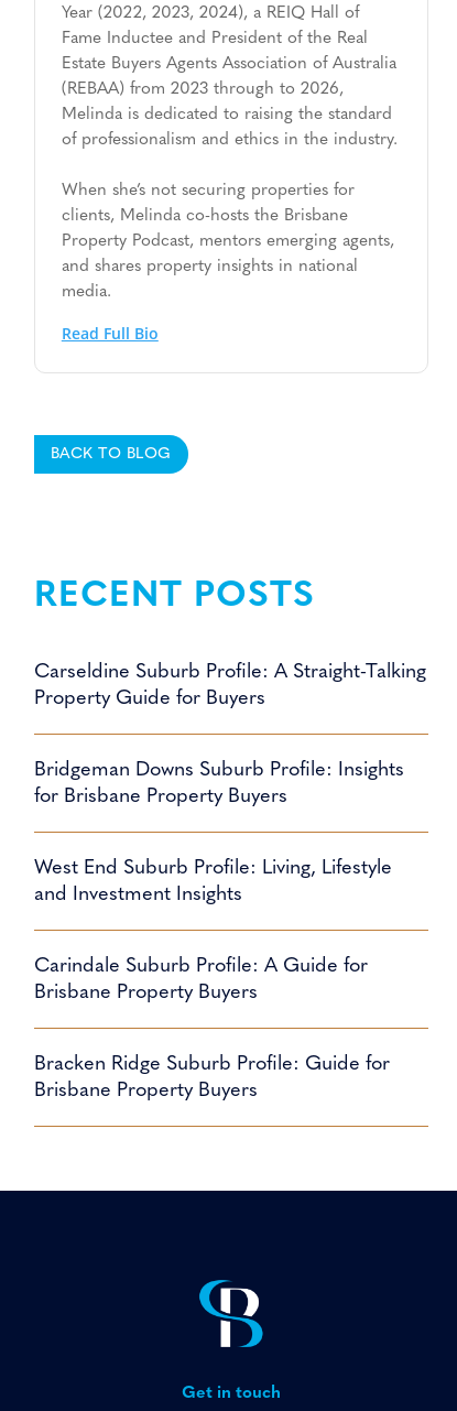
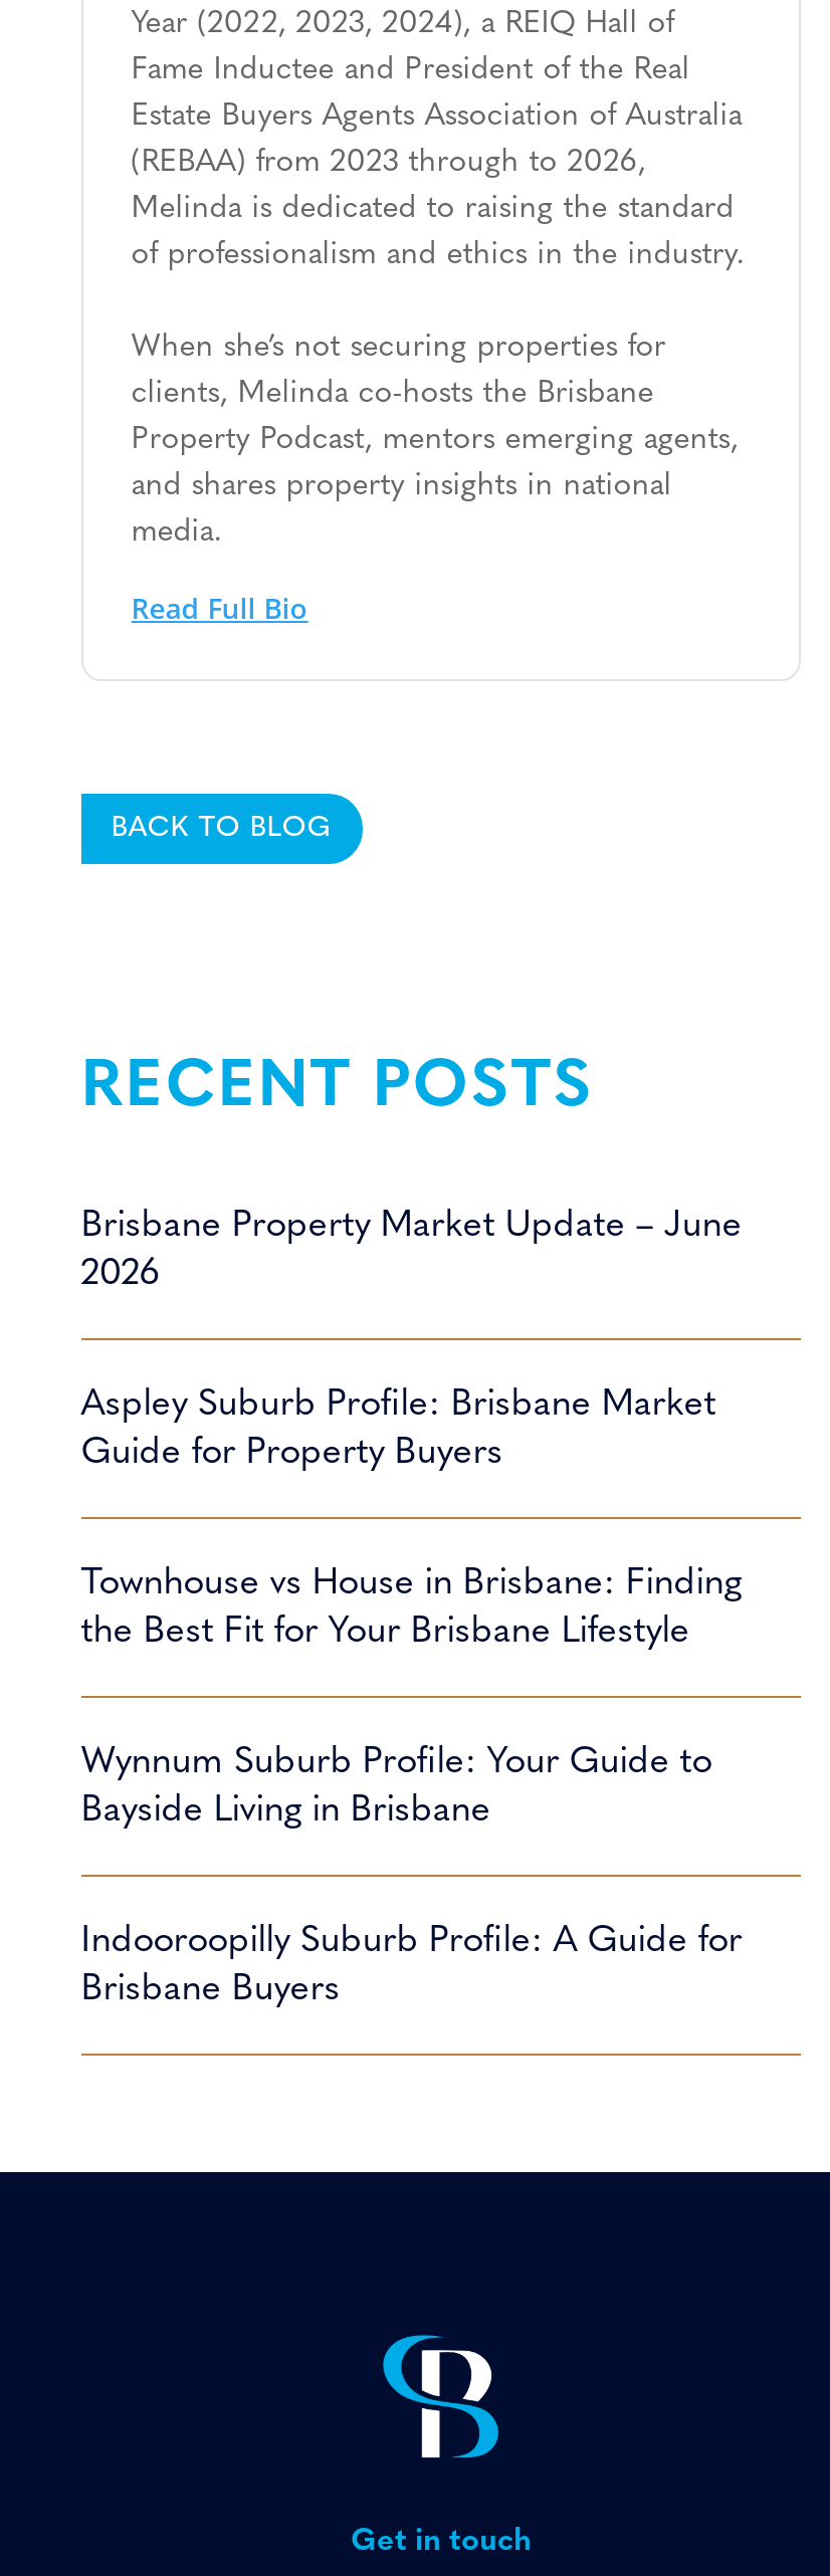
[34,662,426,709] Carseldine Suburb Profile: A Straight-Talking | Property Guide for Buyers -> [81,1207,742,1294] Brisbane Property Market Update – June | 2026
[34,760,404,807] Bridgeman Downs Suburb Profile: Insights | for Brisbane Property Buyers -> [81,1386,716,1473] Aspley Suburb Profile: Brisbane Market | Guide for Property Buyers
[34,858,392,905] West End Suburb Profile: Living, Lifestyle | and Investment Insights -> [81,1565,742,1651] Townhouse vs House in Brisbane: Finding | the Best Fit for Your Brisbane Lifestyle
[34,956,368,1003] Carindale Suburb Profile: A Guide for | Brisbane Property Buyers -> [81,1744,712,1830] Wynnum Suburb Profile: Your Guide to | Bayside Living in Brisbane
[34,1054,390,1101] Bracken Ridge Suburb Profile: Guide for | Brisbane Property Buyers -> [81,1923,742,2009] Indooroopilly Suburb Profile: A Guide for | Brisbane Buyers

